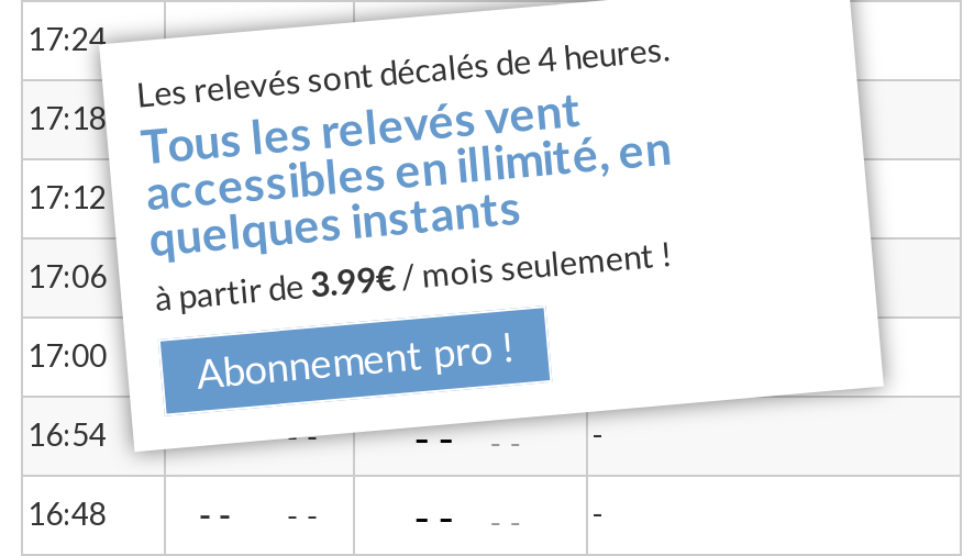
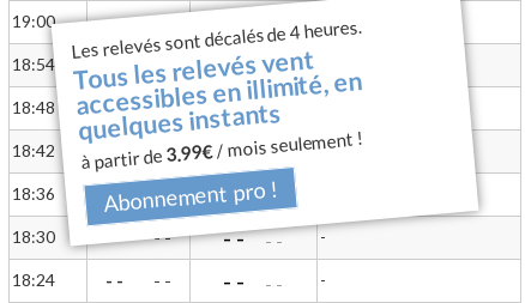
[27,20,107,58] 17:24 -> [12,11,55,31] 19:00
[27,99,107,137] 17:18 -> [12,54,55,74] 18:54
[27,178,107,216] 17:12 -> [12,97,55,118] 18:48
[27,258,107,295] 17:06 -> [12,140,55,161] 18:42
[27,337,107,374] 17:00 -> [12,183,55,204] 18:36
[27,416,107,453] 16:54 -> [12,227,55,247] 18:30
[27,495,107,532] 16:48 -> [12,270,55,290] 18:24

